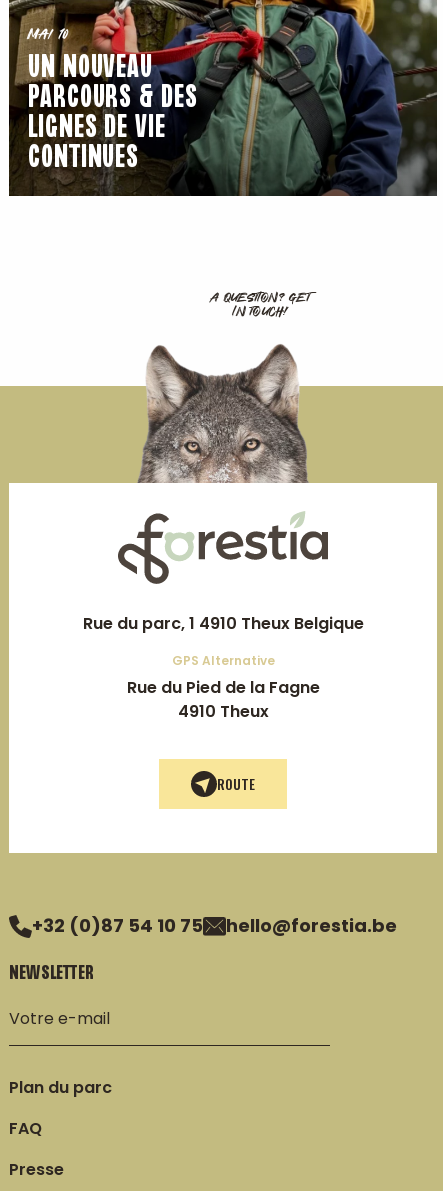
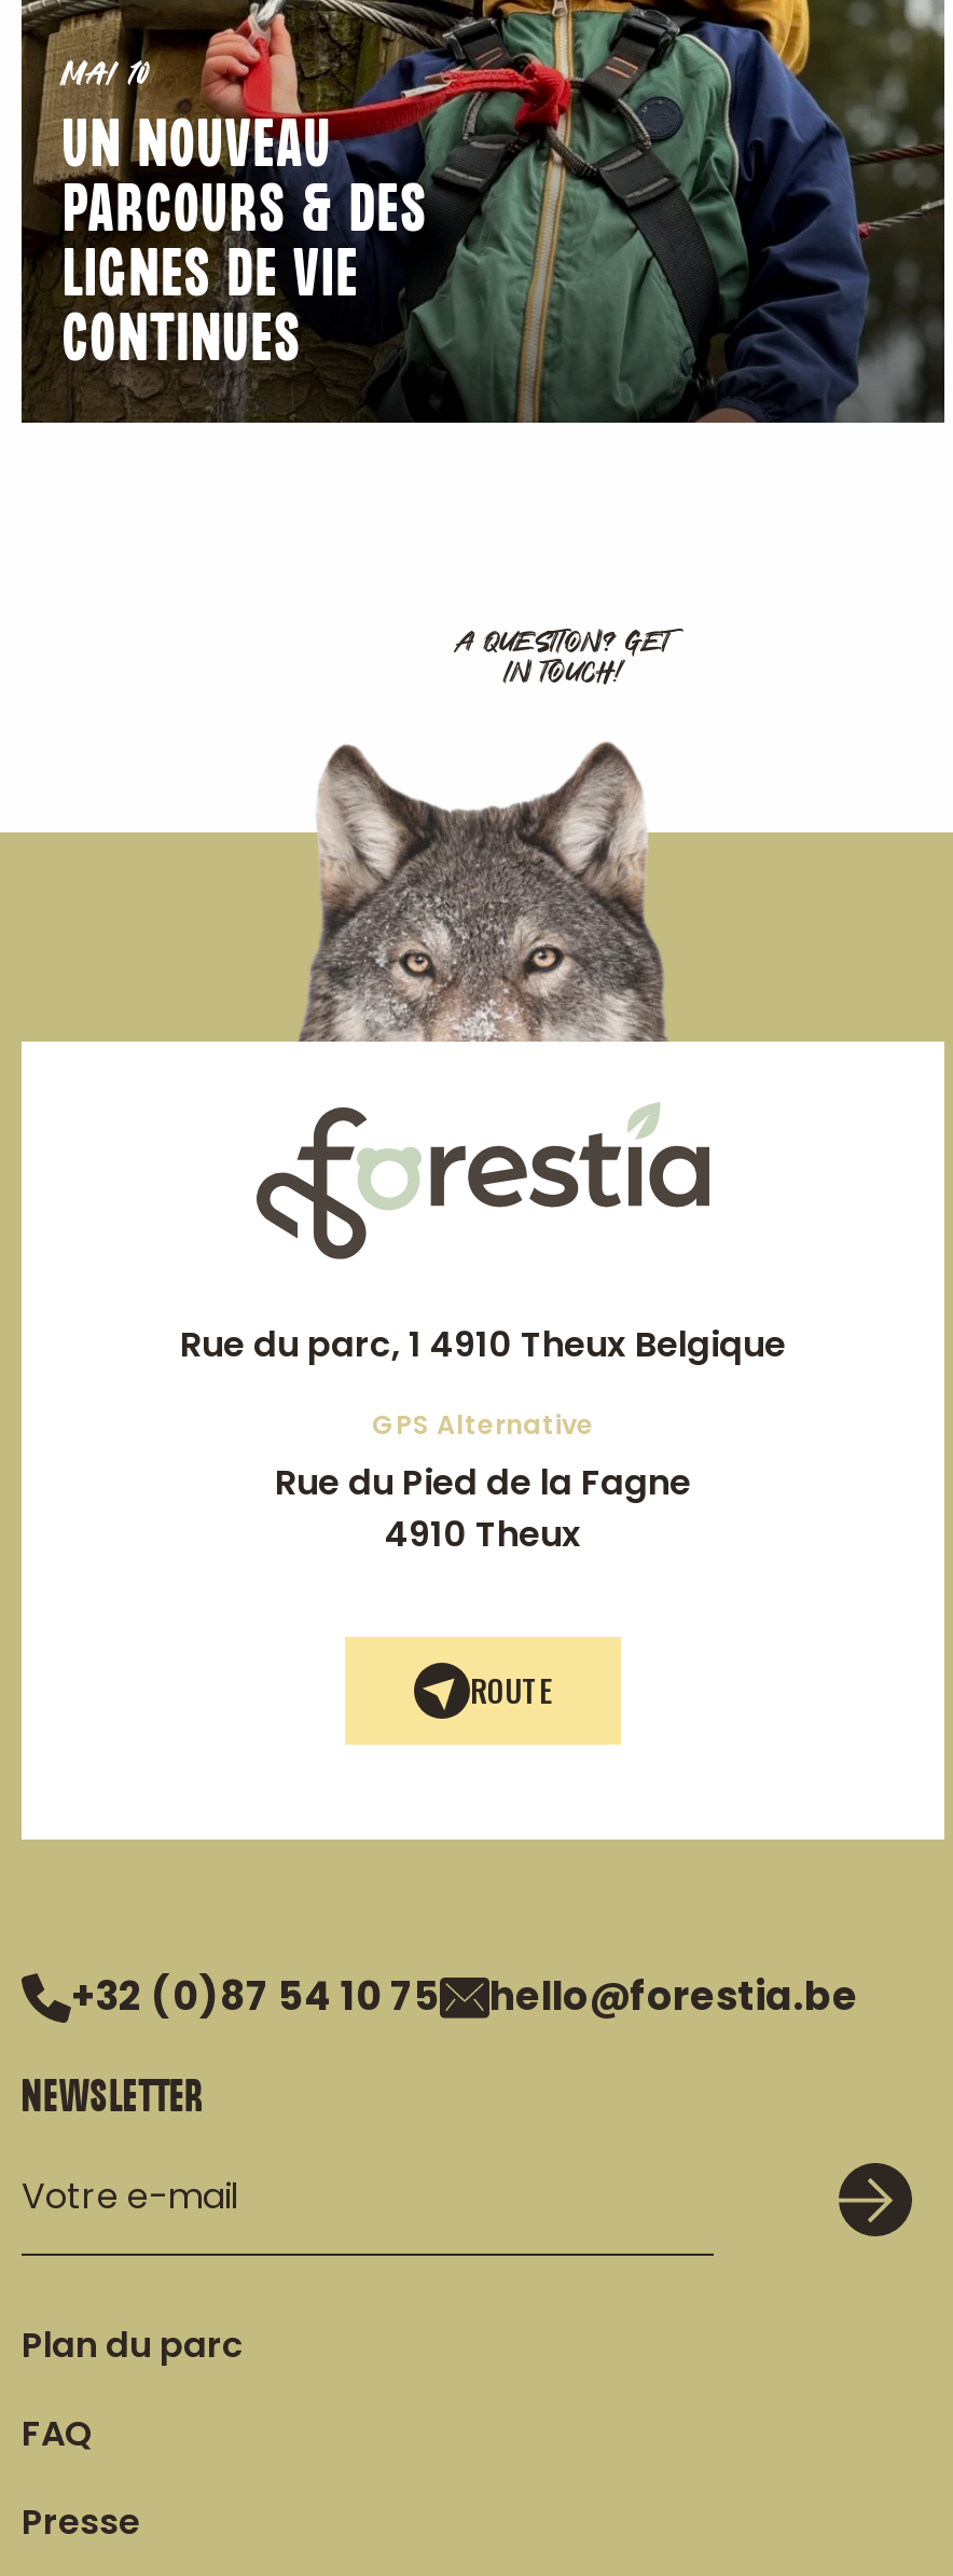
none -> [837,2161,914,2238] [image]

